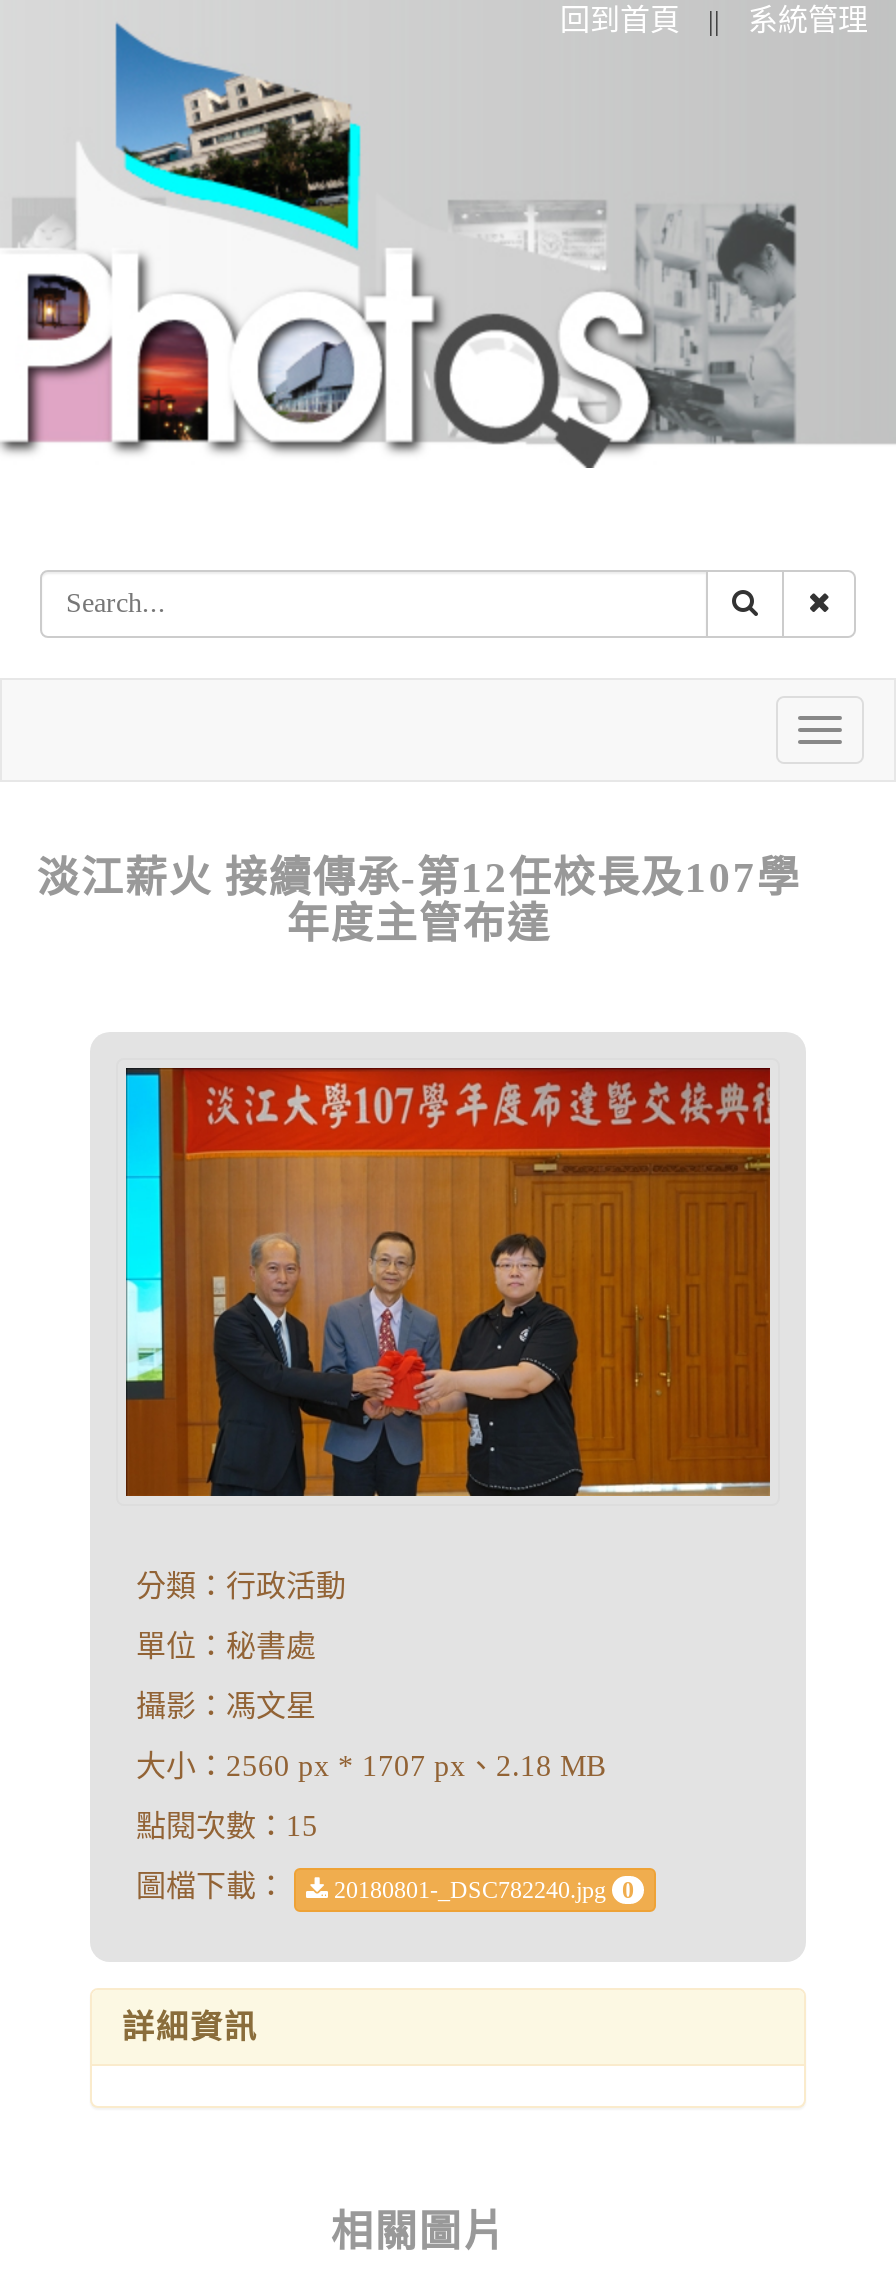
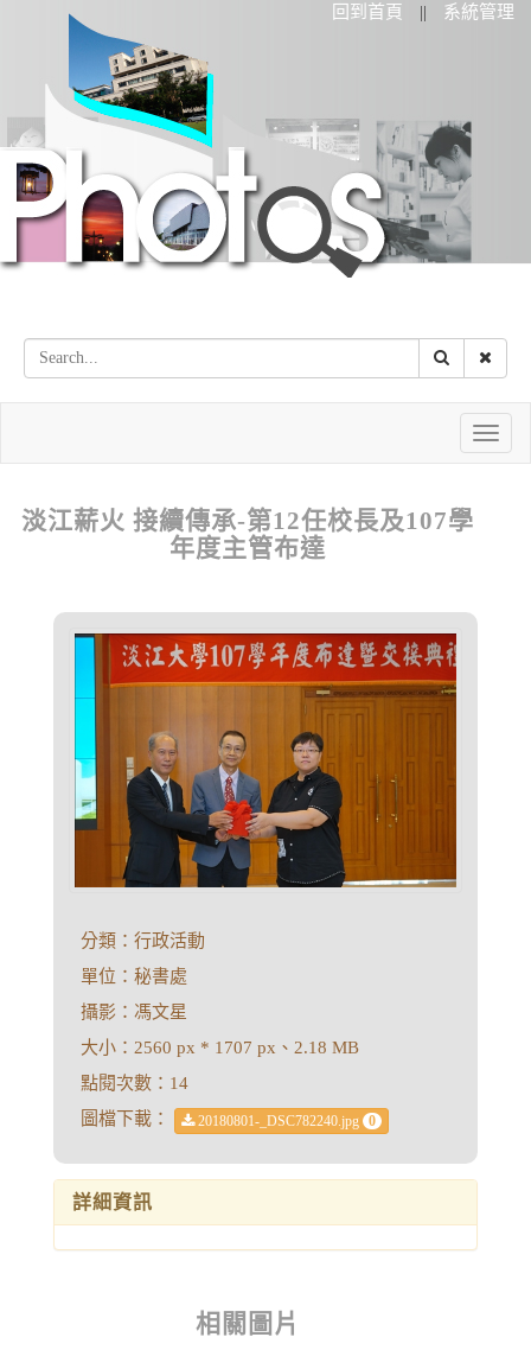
[136,1811,318,1843] 點閱次數：15 -> [81,1074,188,1093] 點閱次數：14

